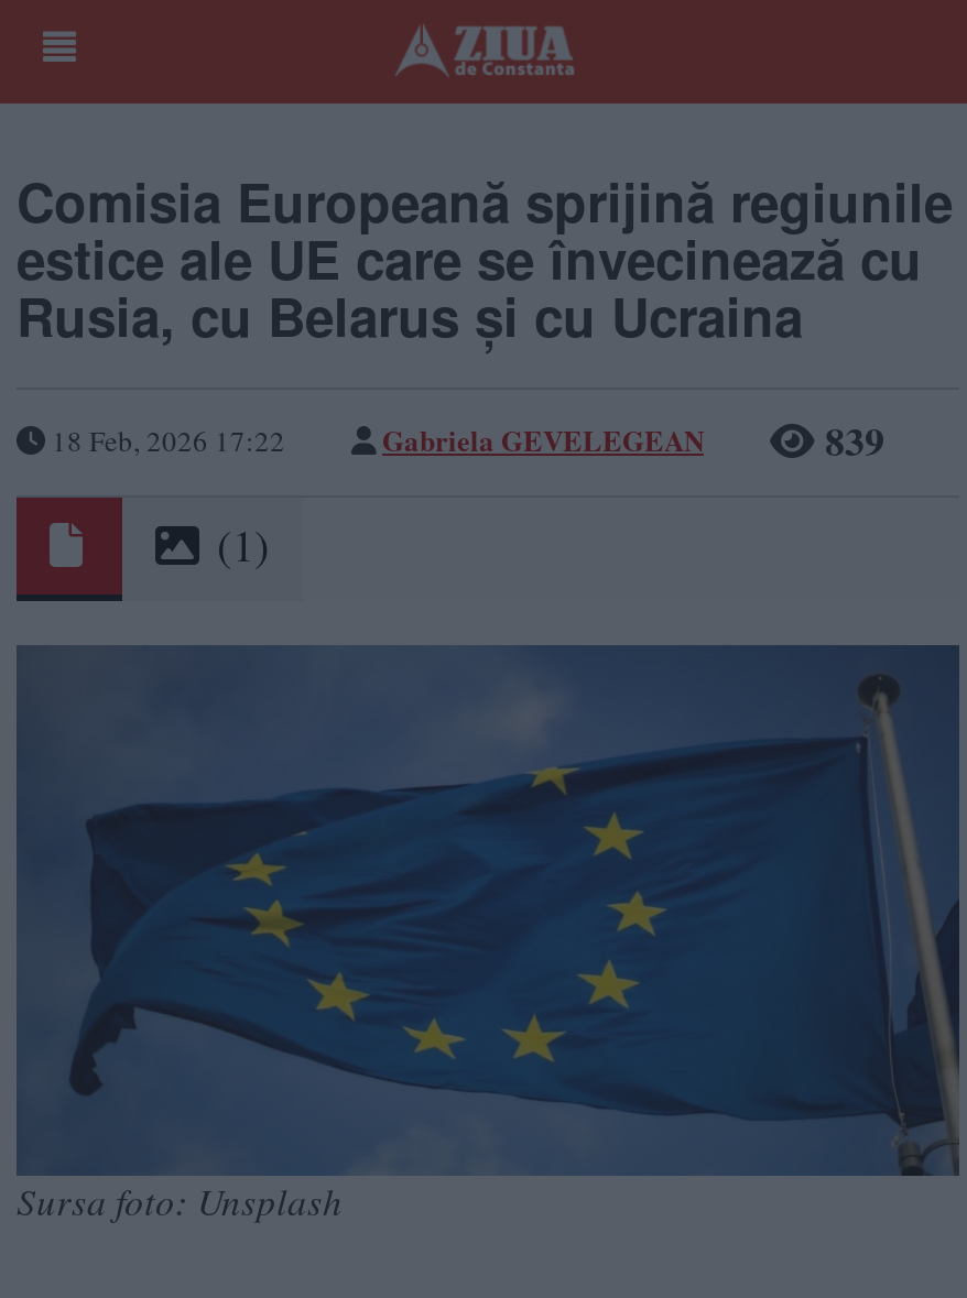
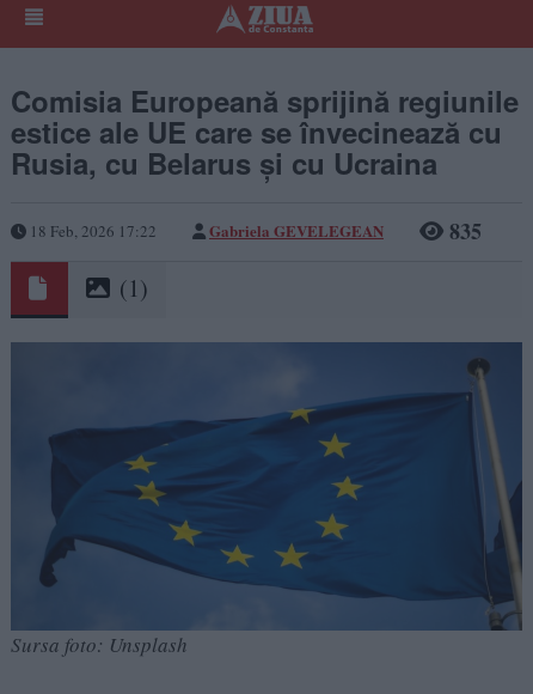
[814,411,884,468] 839 -> [443,215,482,246] 835

